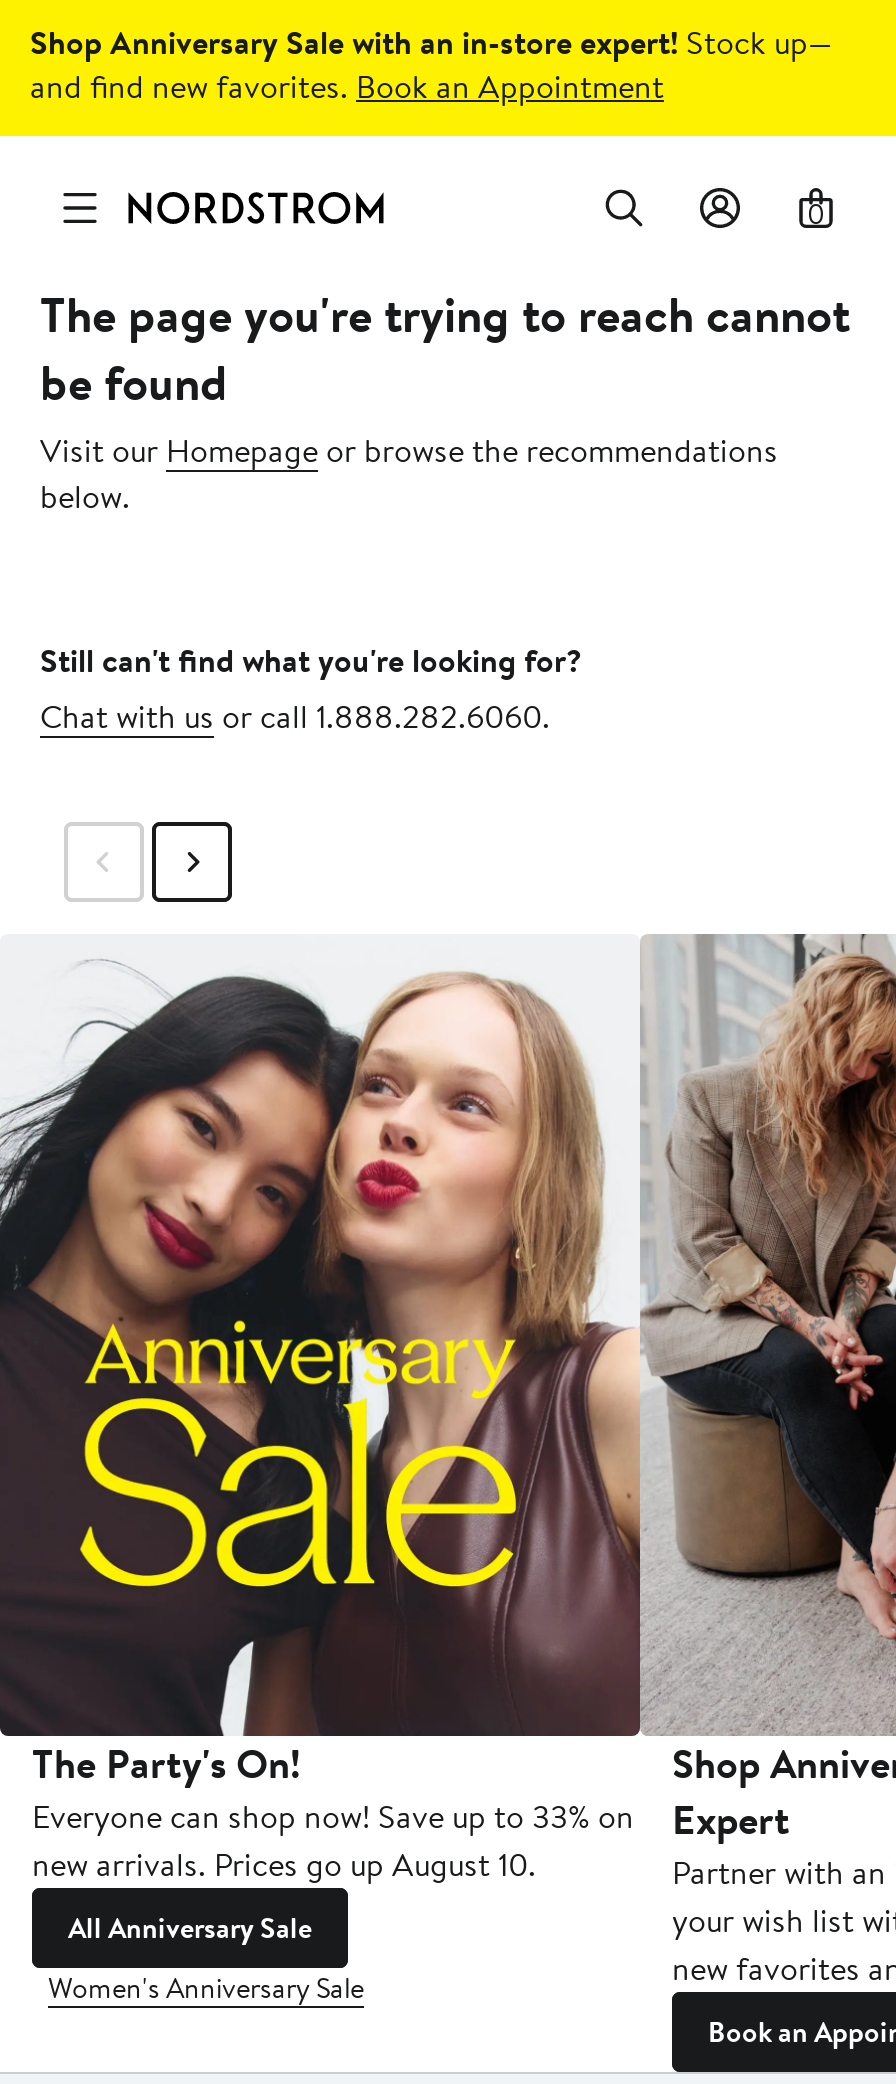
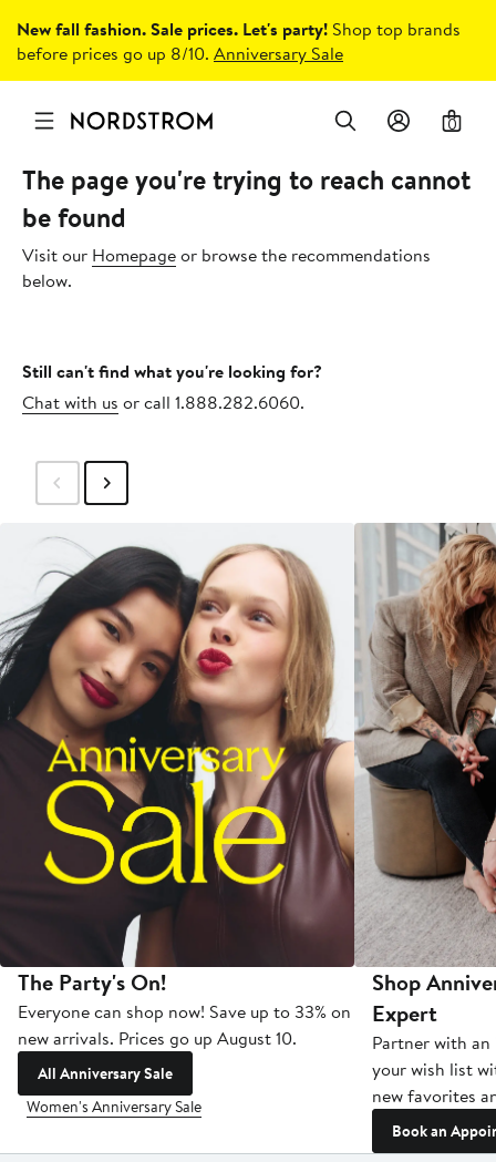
[30,20,832,108] Shop Anniversary Sale with an in-store expert! Stock up— | and find new favorites. Book an Appointment -> [17,17,461,65] New fall fashion. Sale prices. Let's party! Shop top brands | before prices go up 8/10. Anniversary Sale

